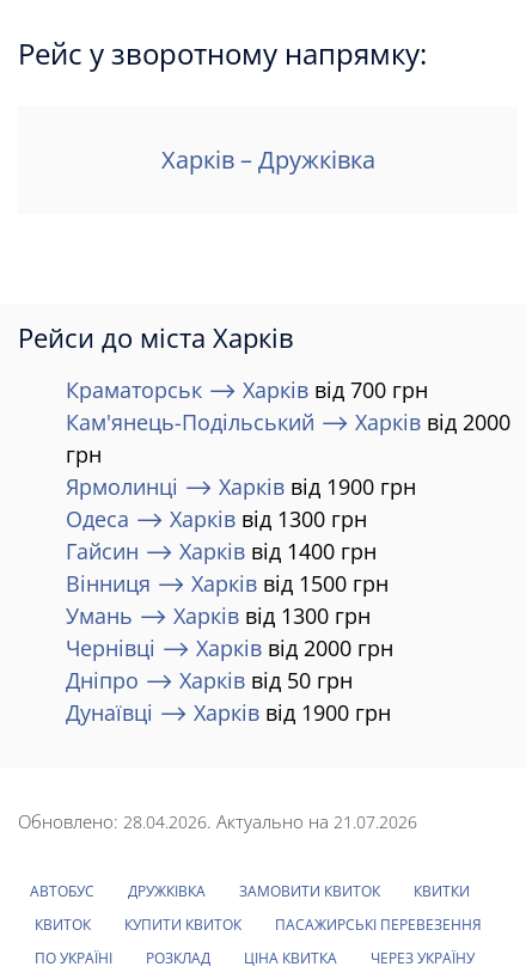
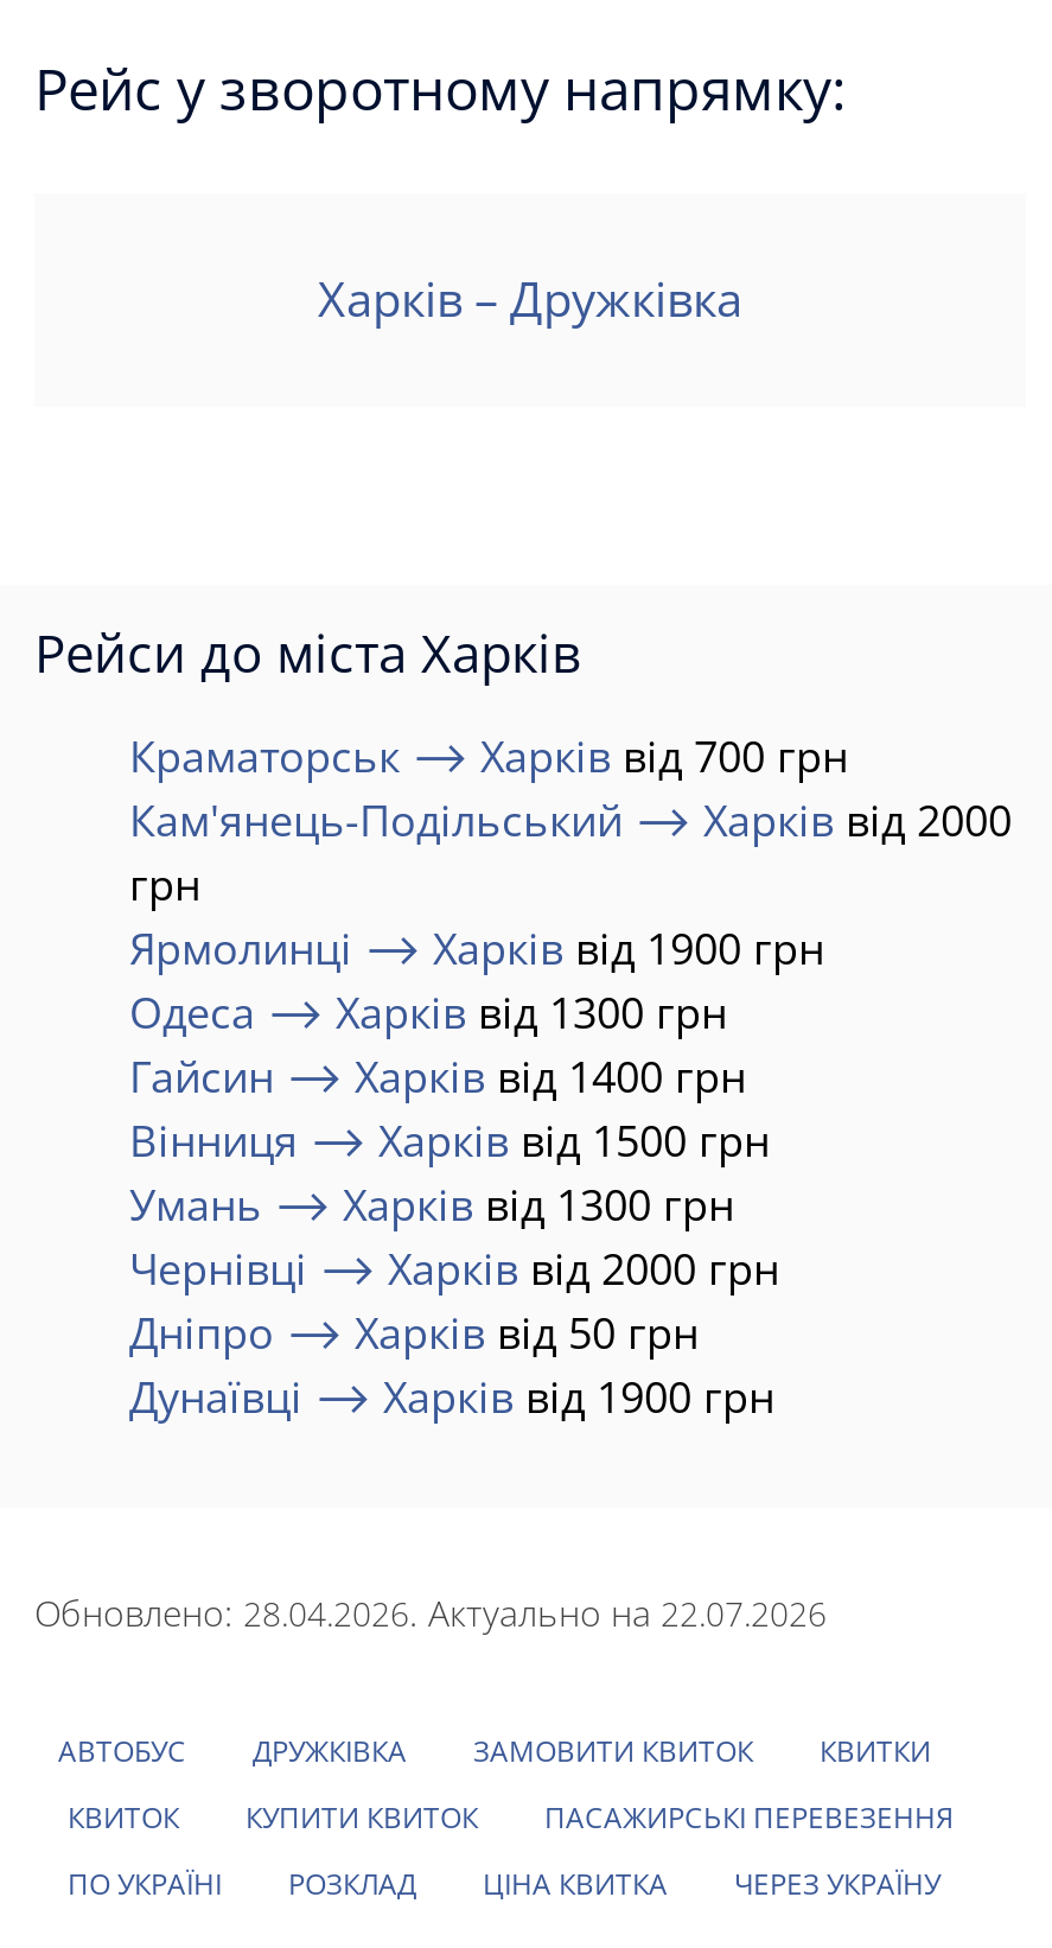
[18,809,417,833] Обновлено: 28.04.2026. Актуально на 21.07.2026 -> [34,1587,827,1635] Обновлено: 28.04.2026. Актуально на 22.07.2026

